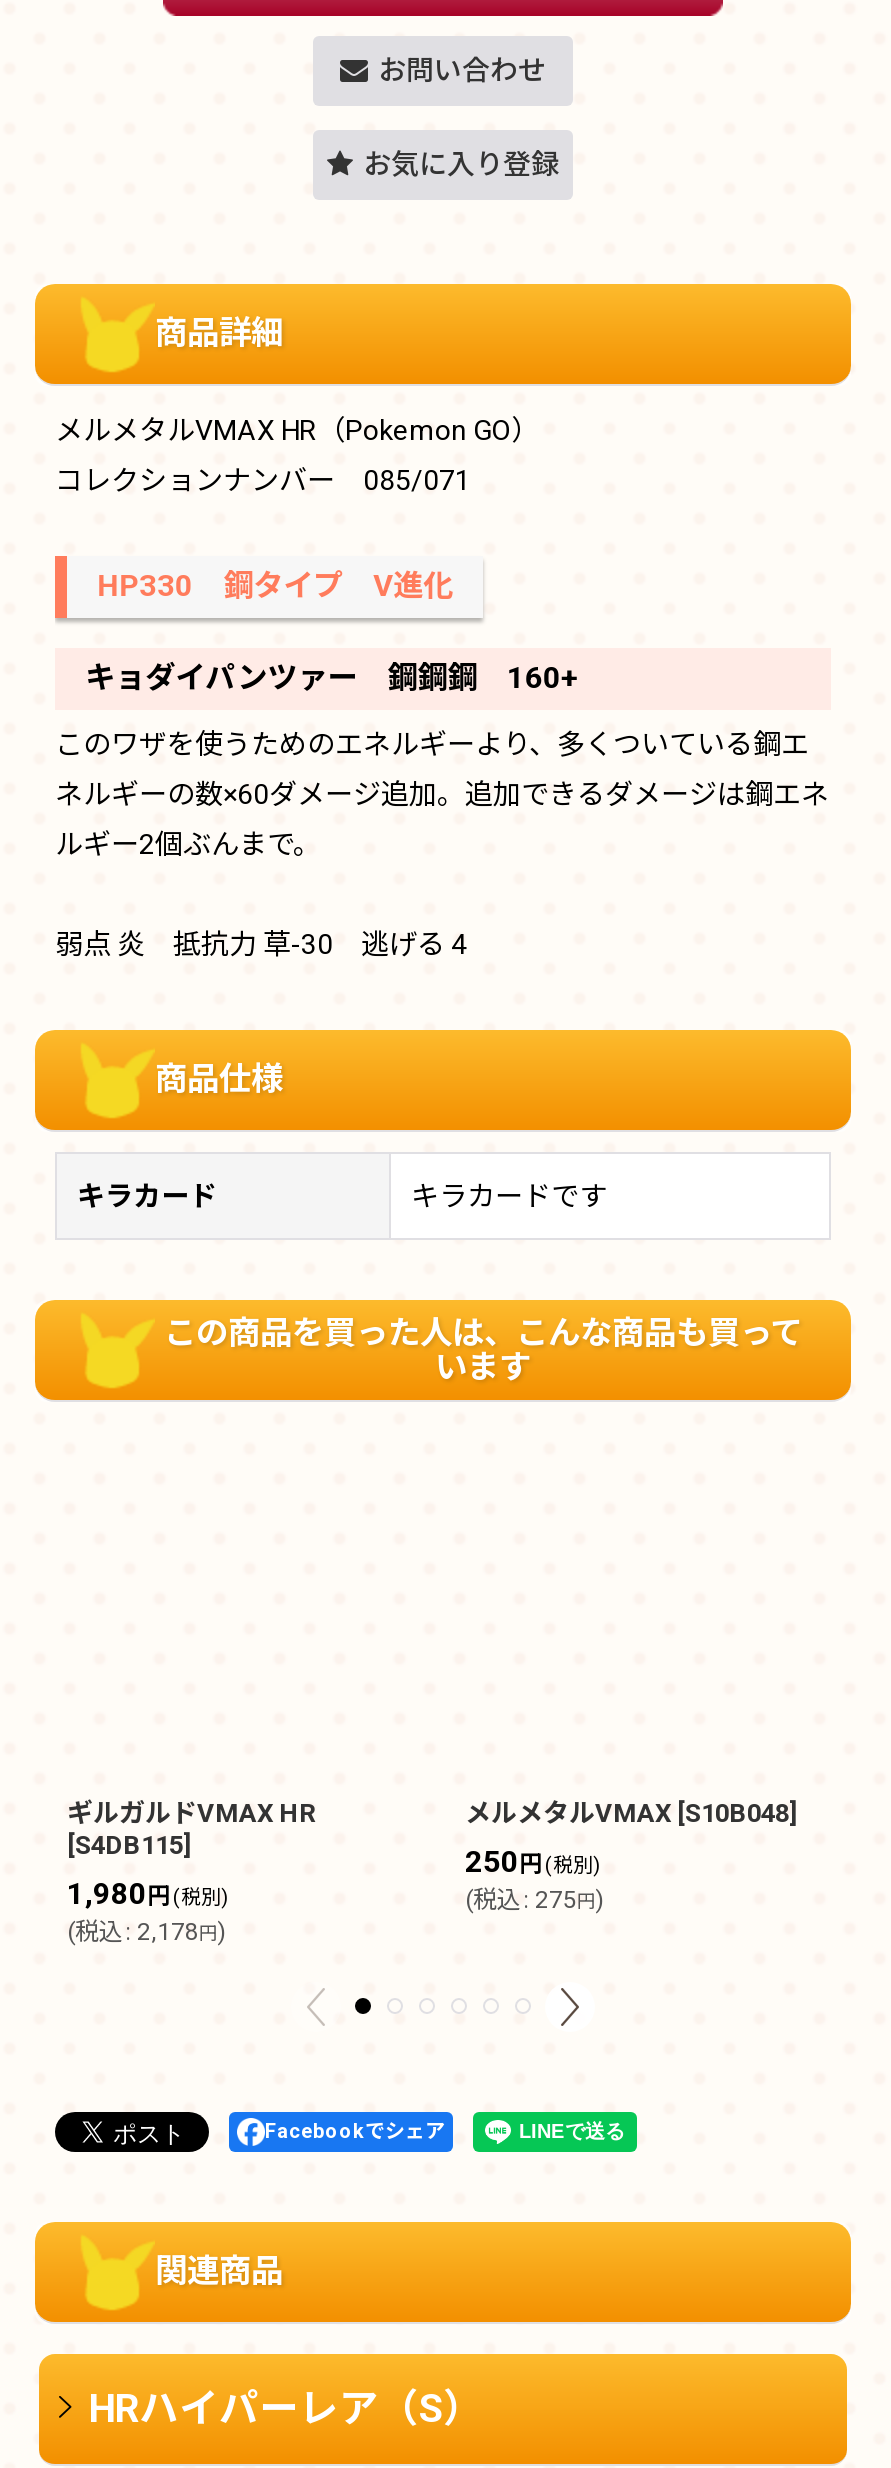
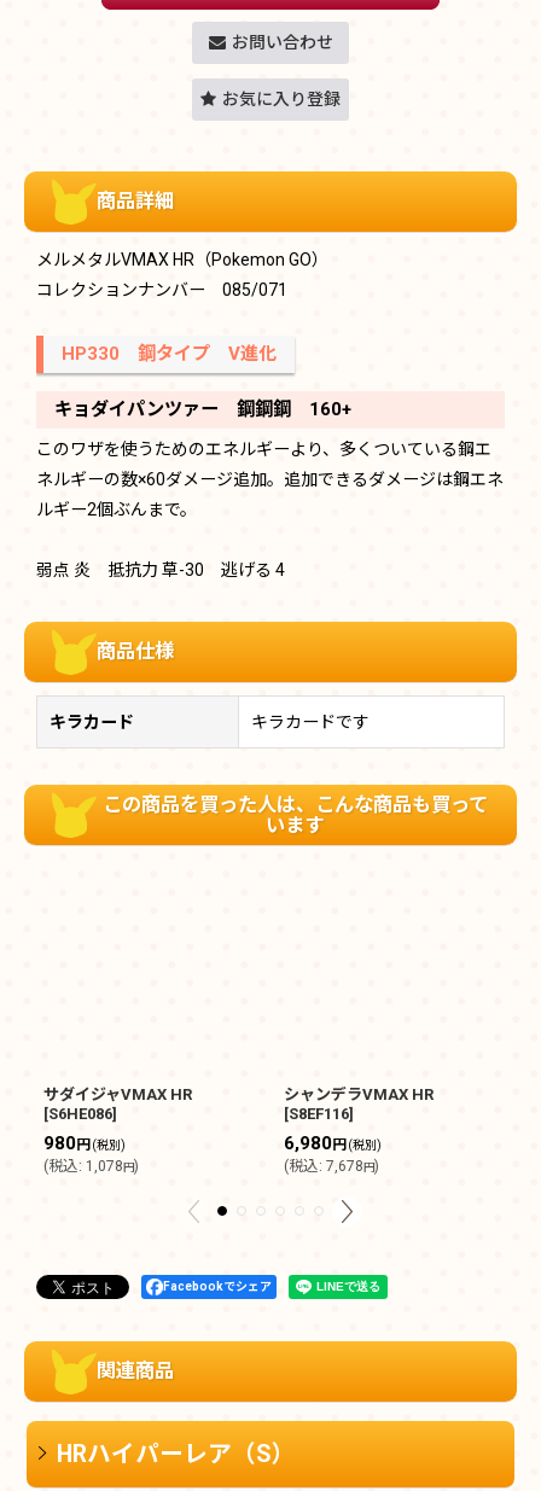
[67,1798,315,1946] ギルガルドVMAX HR | [S4DB115] | 1,980円(税別) | (税込: 2,178円) -> [43,1085,192,1175] サダイジャVMAX HR | [S6HE086] | 980円(税別) | (税込: 1,078円)
[465,1798,797,1914] メルメタルVMAX [S10B048] | 250円(税別) | (税込: 275円) -> [284,1085,434,1175] シャンデラVMAX HR | [S8EF116] | 6,980円(税別) | (税込: 7,678円)

